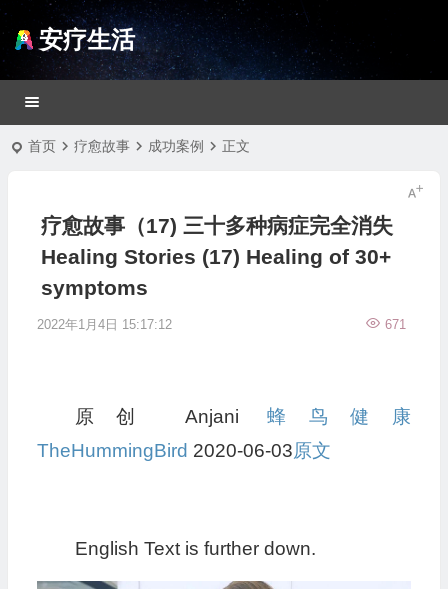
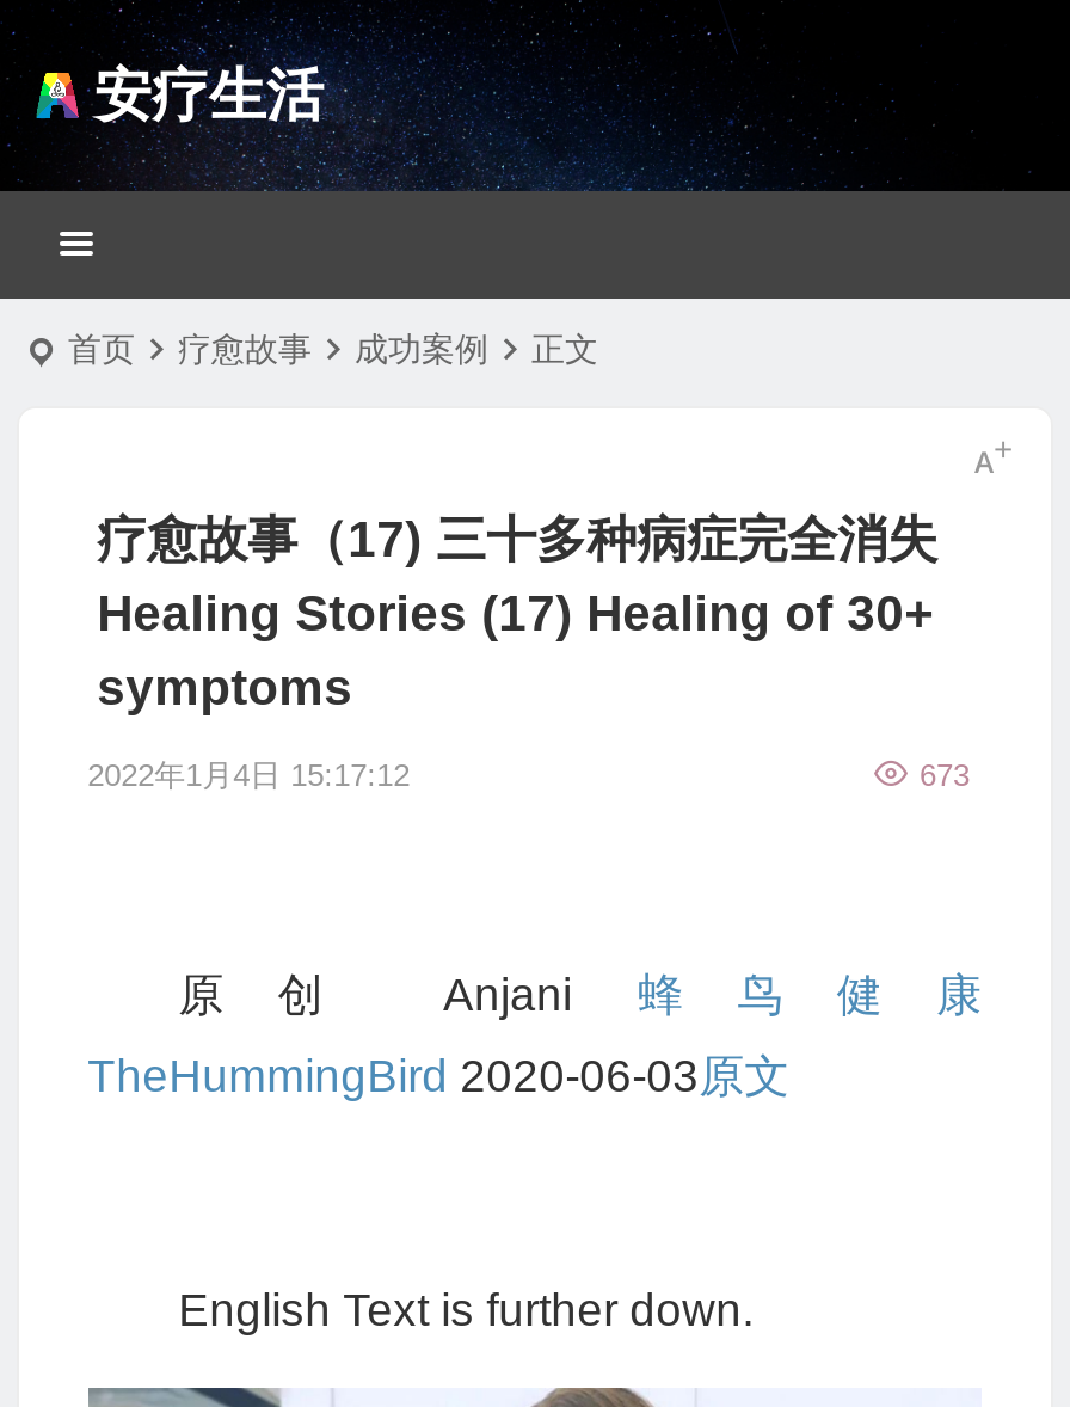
[385,317,406,332] 671 -> [920,757,970,793] 673

